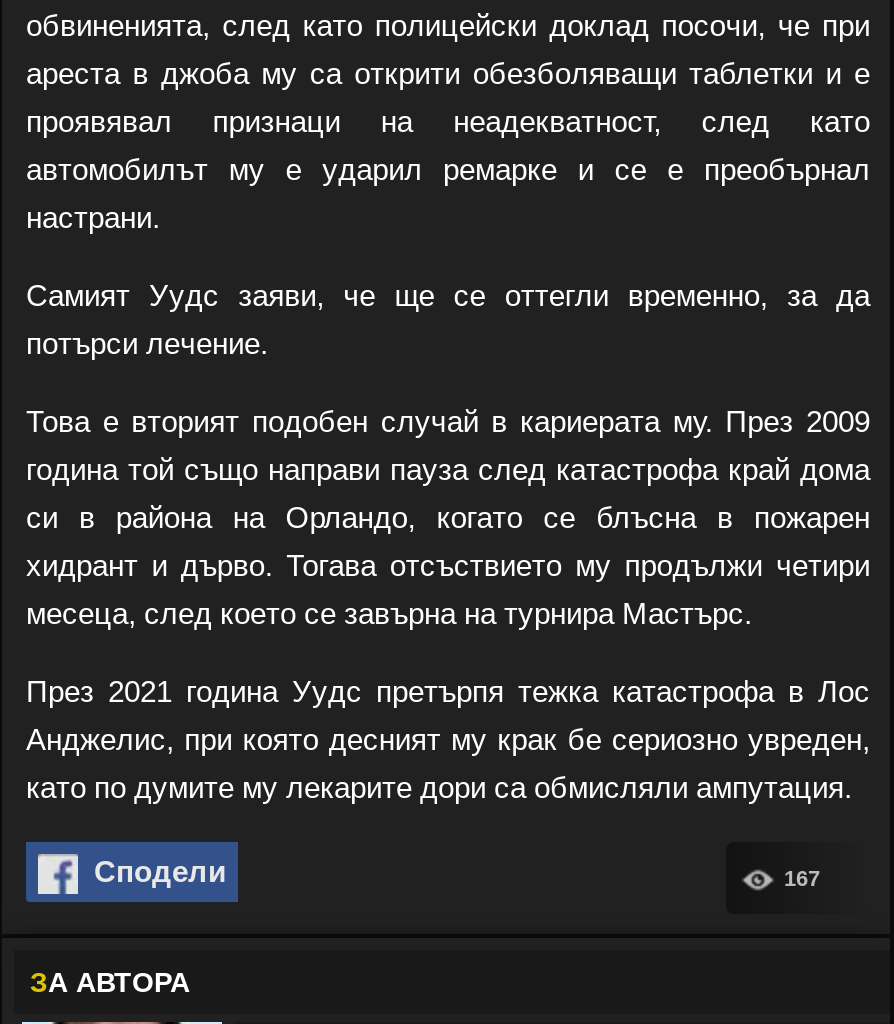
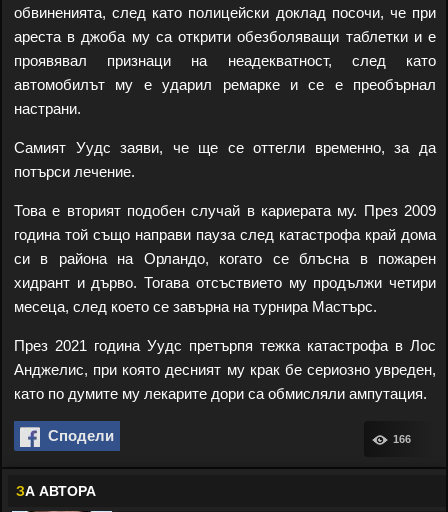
[778,866,820,890] 167 -> [390,433,411,445] 166

